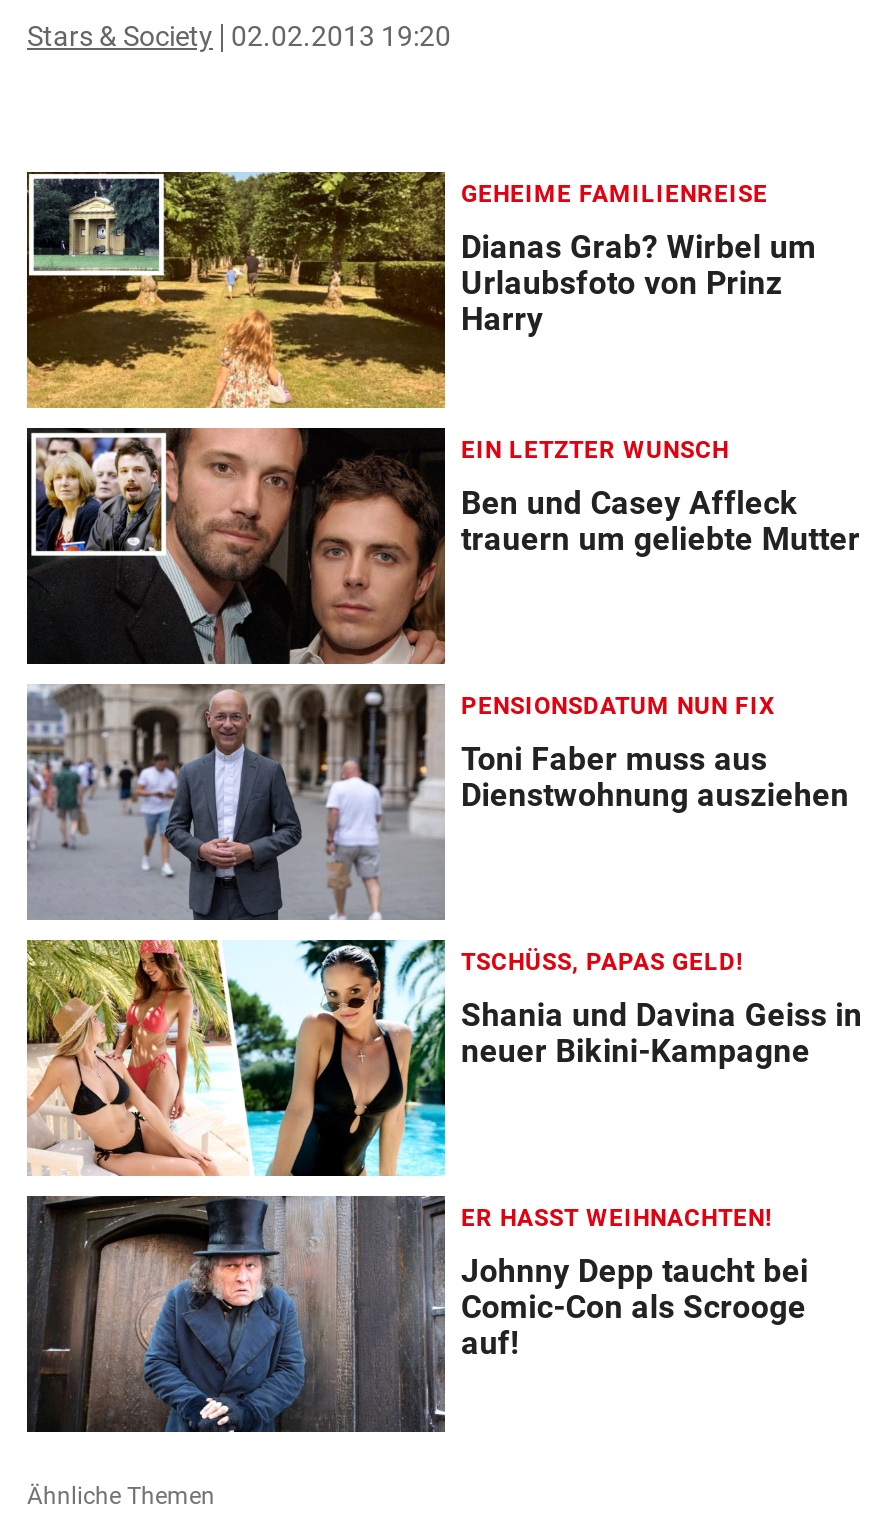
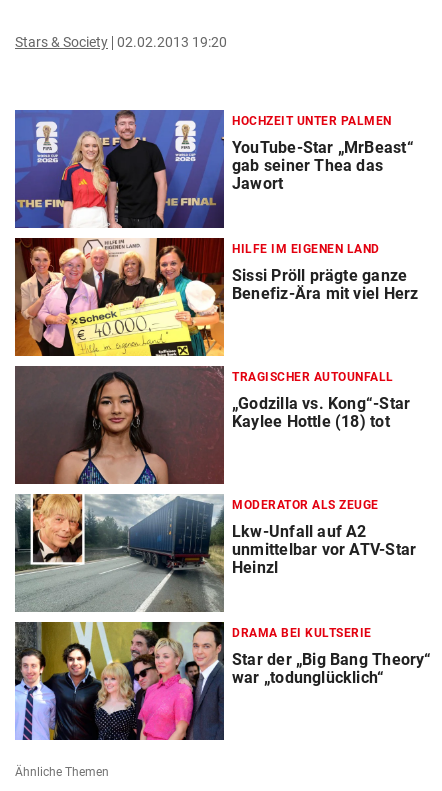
[25,170,768,410] [image] | GEHEIME FAMILIENREISE -> [14,109,391,229] [image] | HOCHZEIT UNTER PALMEN
[461,228,817,338] Dianas Grab? Wirbel um | Urlaubsfoto von Prinz | Harry -> [232,138,414,193] YouTube-Star „MrBeast“ | gab seiner Thea das | Jawort
[25,426,729,666] [image] | EIN LETZTER WUNSCH -> [14,237,379,357] [image] | HILFE IM EIGENEN LAND
[461,484,860,558] Ben und Casey Affleck | trauern um geliebte Mutter -> [232,266,418,303] Sissi Pröll prägte ganze | Benefiz-Ära mit viel Herz
[27,684,776,922] [image] | PENSIONSDATUM NUN FIX -> [14,365,393,485] [image] | TRAGISCHER AUTOUNFALL
[461,740,849,814] Toni Faber muss aus | Dienstwohnung ausziehen -> [232,394,410,431] „Godzilla vs. Kong“-Star | Kaylee Hottle (18) tot
[27,938,743,1178] [image] | TSCHÜSS, PAPAS GELD! -> [14,493,378,613] [image] | MODERATOR ALS ZEUGE
[461,997,862,1071] Shania und Davina Geiss in | neuer Bikini-Kampagne -> [232,522,416,577] Lkw-Unfall auf A2 | unmittelbar vor ATV-Star | Heinzl
[25,1194,772,1434] [image] | ER HASST WEIHNACHTEN! -> [15,621,371,741] [image] | DRAMA BEI KULTSERIE
[461,1253,809,1363] Johnny Depp taucht bei | Comic-Con als Scrooge | auf! -> [232,650,432,687] Star der „Big Bang Theory“ | war „todunglücklich“

